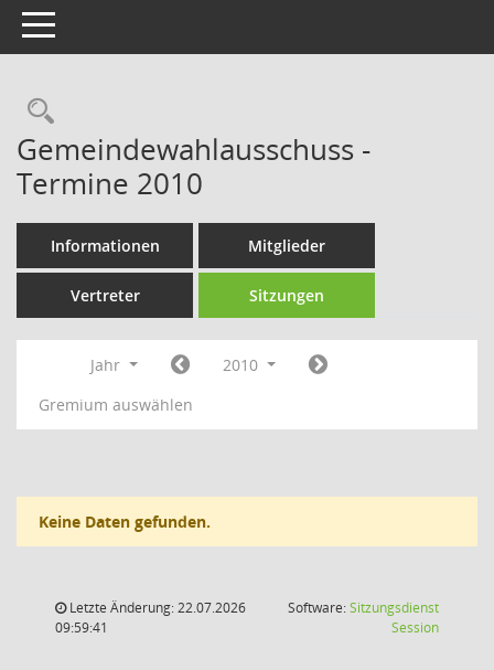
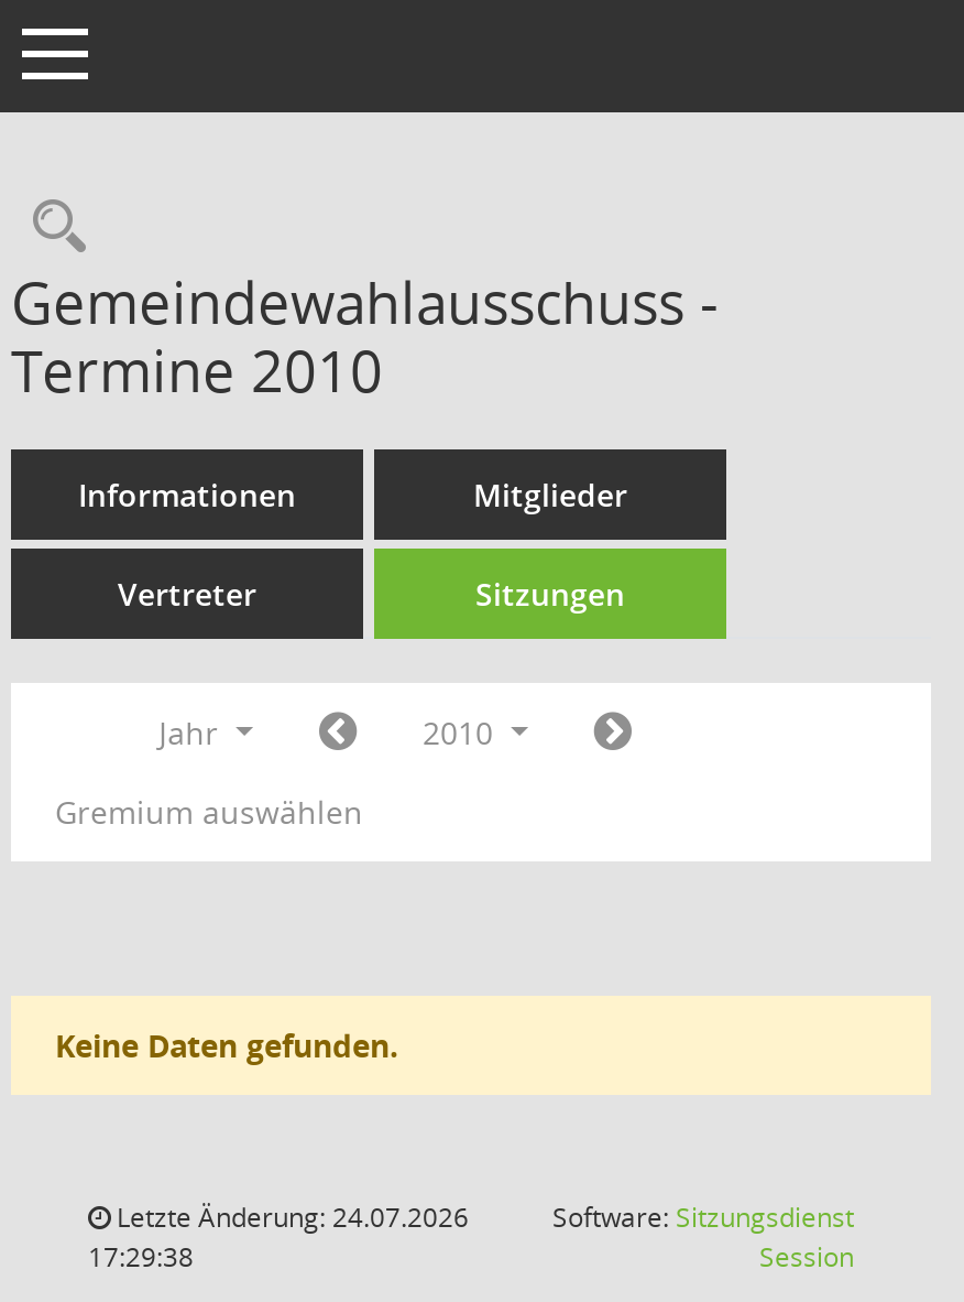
[66,598,246,617] Letzte Änderung: 22.07.2026 -> [110,1198,469,1236] Letzte Änderung: 24.07.2026
[55,618,108,637] 09:59:41 -> [88,1238,194,1276] 17:29:38

